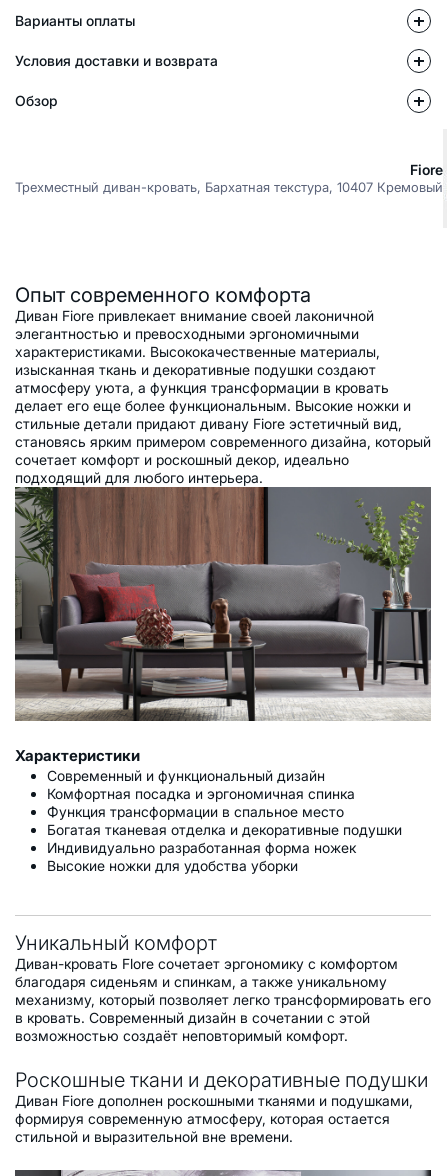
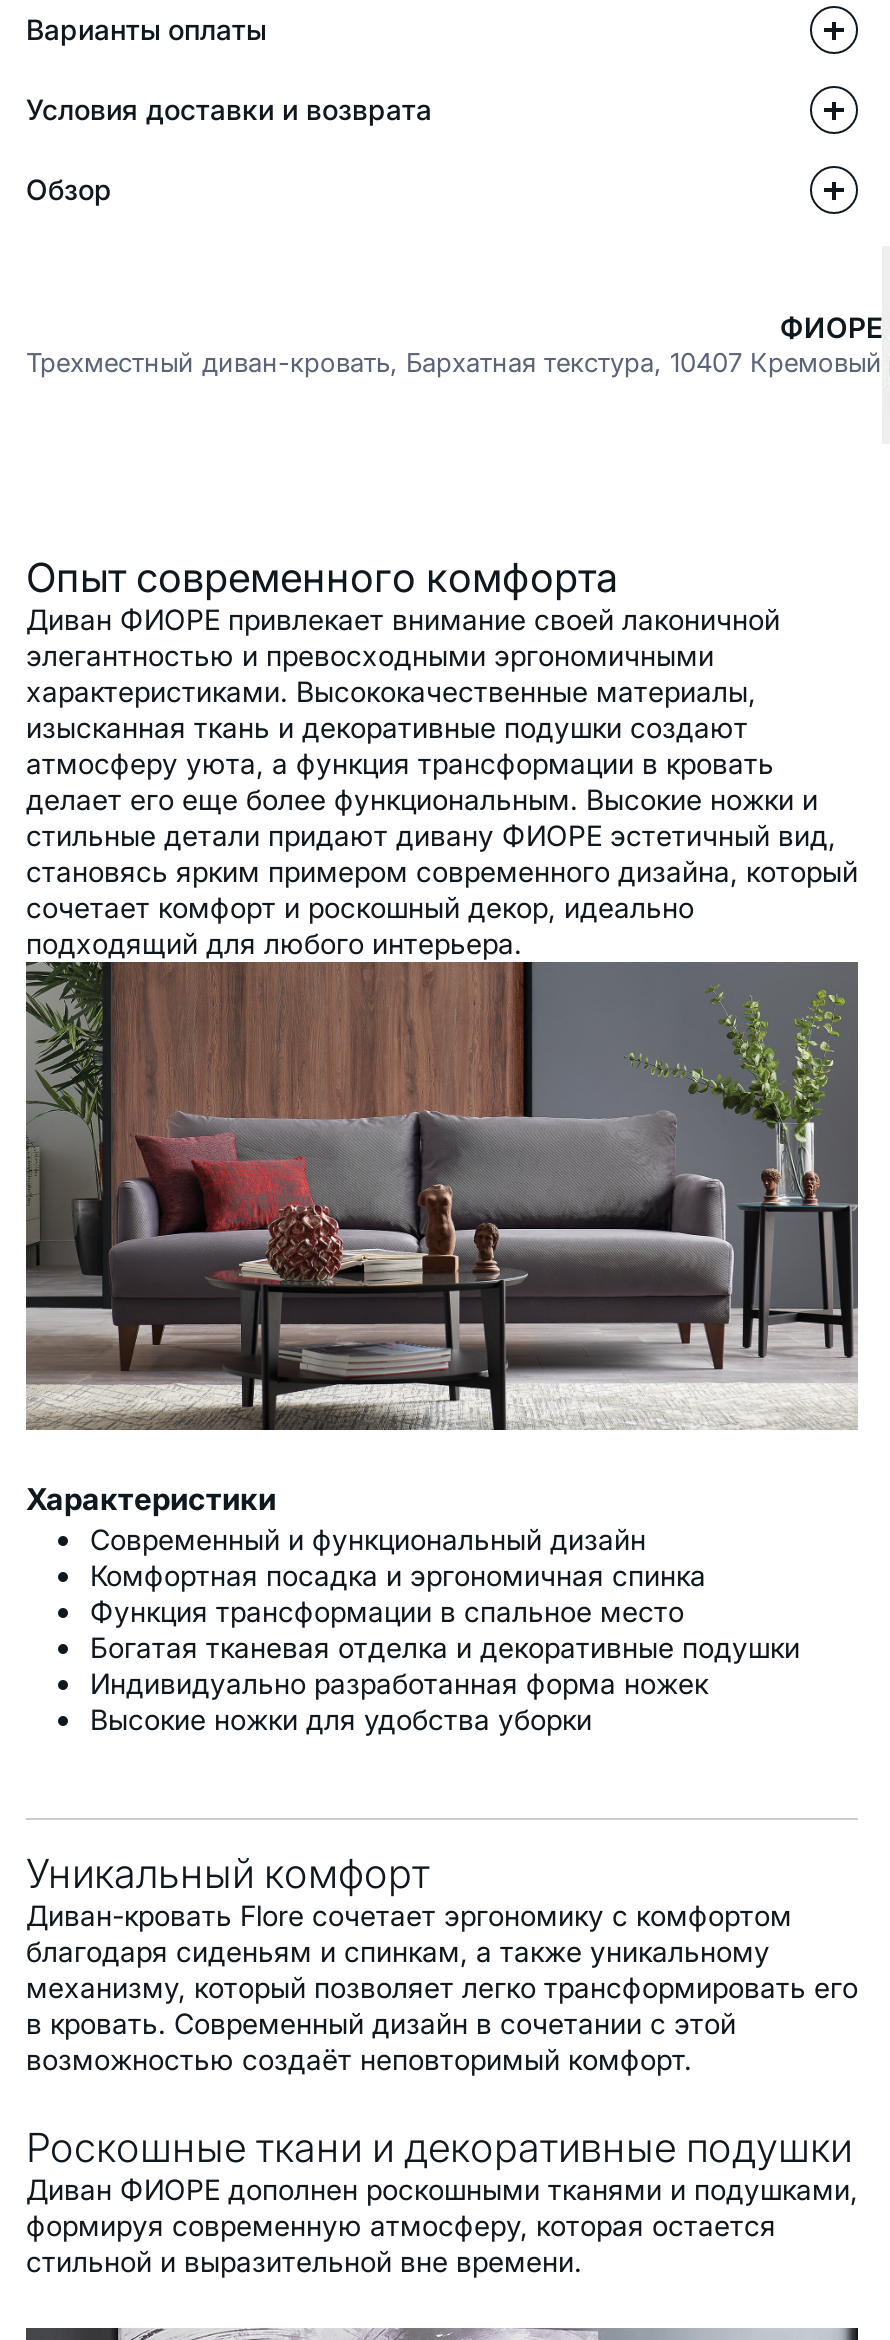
[410,161,443,178] Fiore -> [780,311,882,345] ФИОРЕ
[15,307,374,324] Диван Fiore привлекает внимание своей лаконичной -> [26,602,780,636] Диван ФИОРЕ привлекает внимание своей лаконичной
[15,415,402,432] стильные детали придают дивану Fiore эстетичный вид, -> [26,818,836,852] стильные детали придают дивану ФИОРЕ эстетичный вид,
[15,1092,413,1109] Диван Fiore дополнен роскошными тканями и подушками, -> [26,2172,858,2206] Диван ФИОРЕ дополнен роскошными тканями и подушками,

